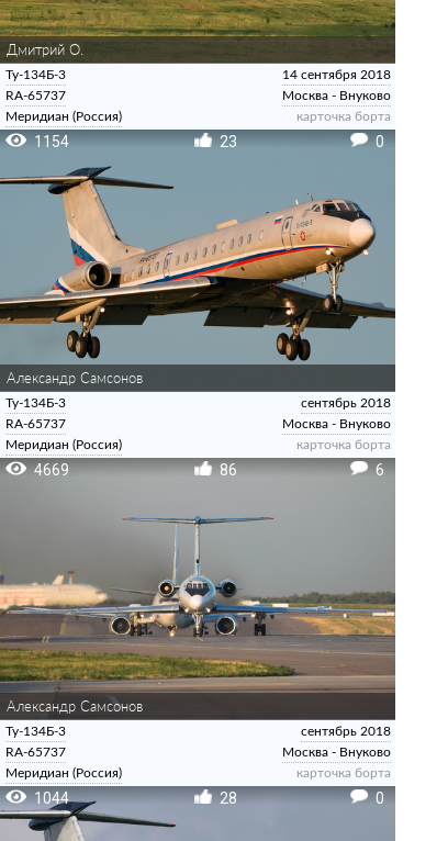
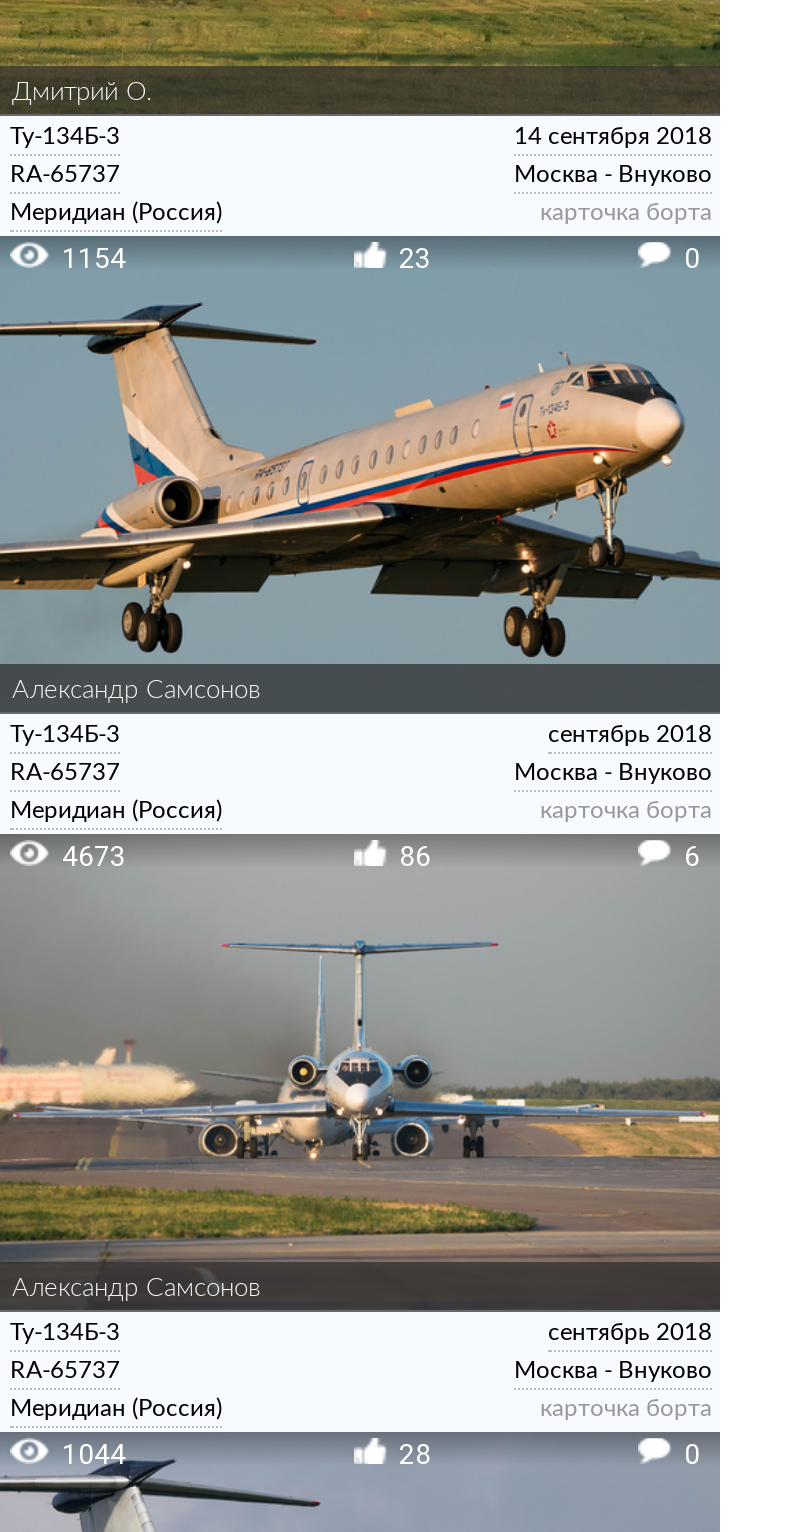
[27,461,69,478] 4669 -> [50,839,126,871] 4673

